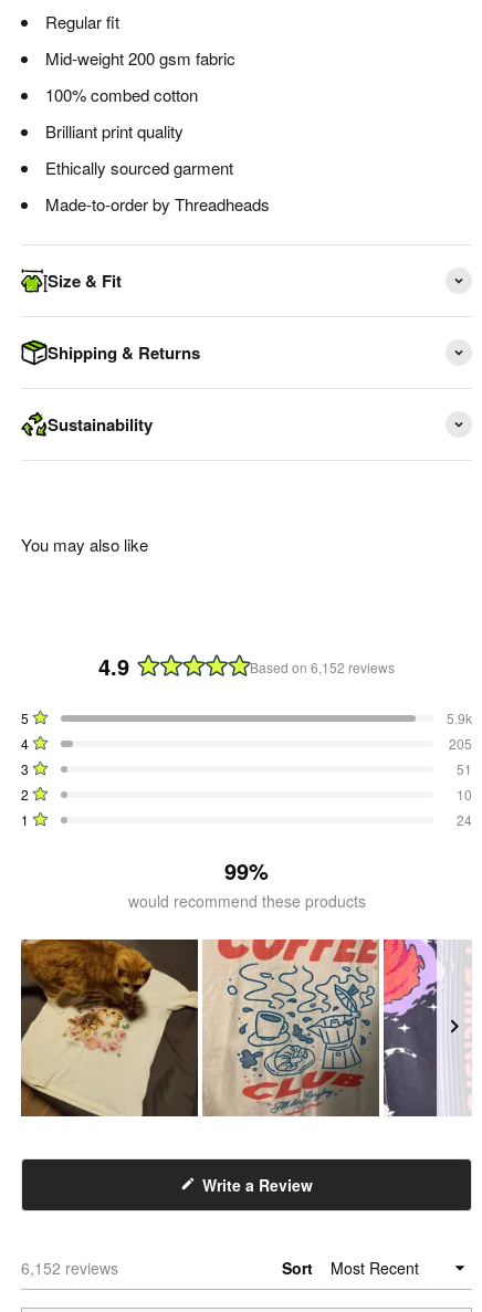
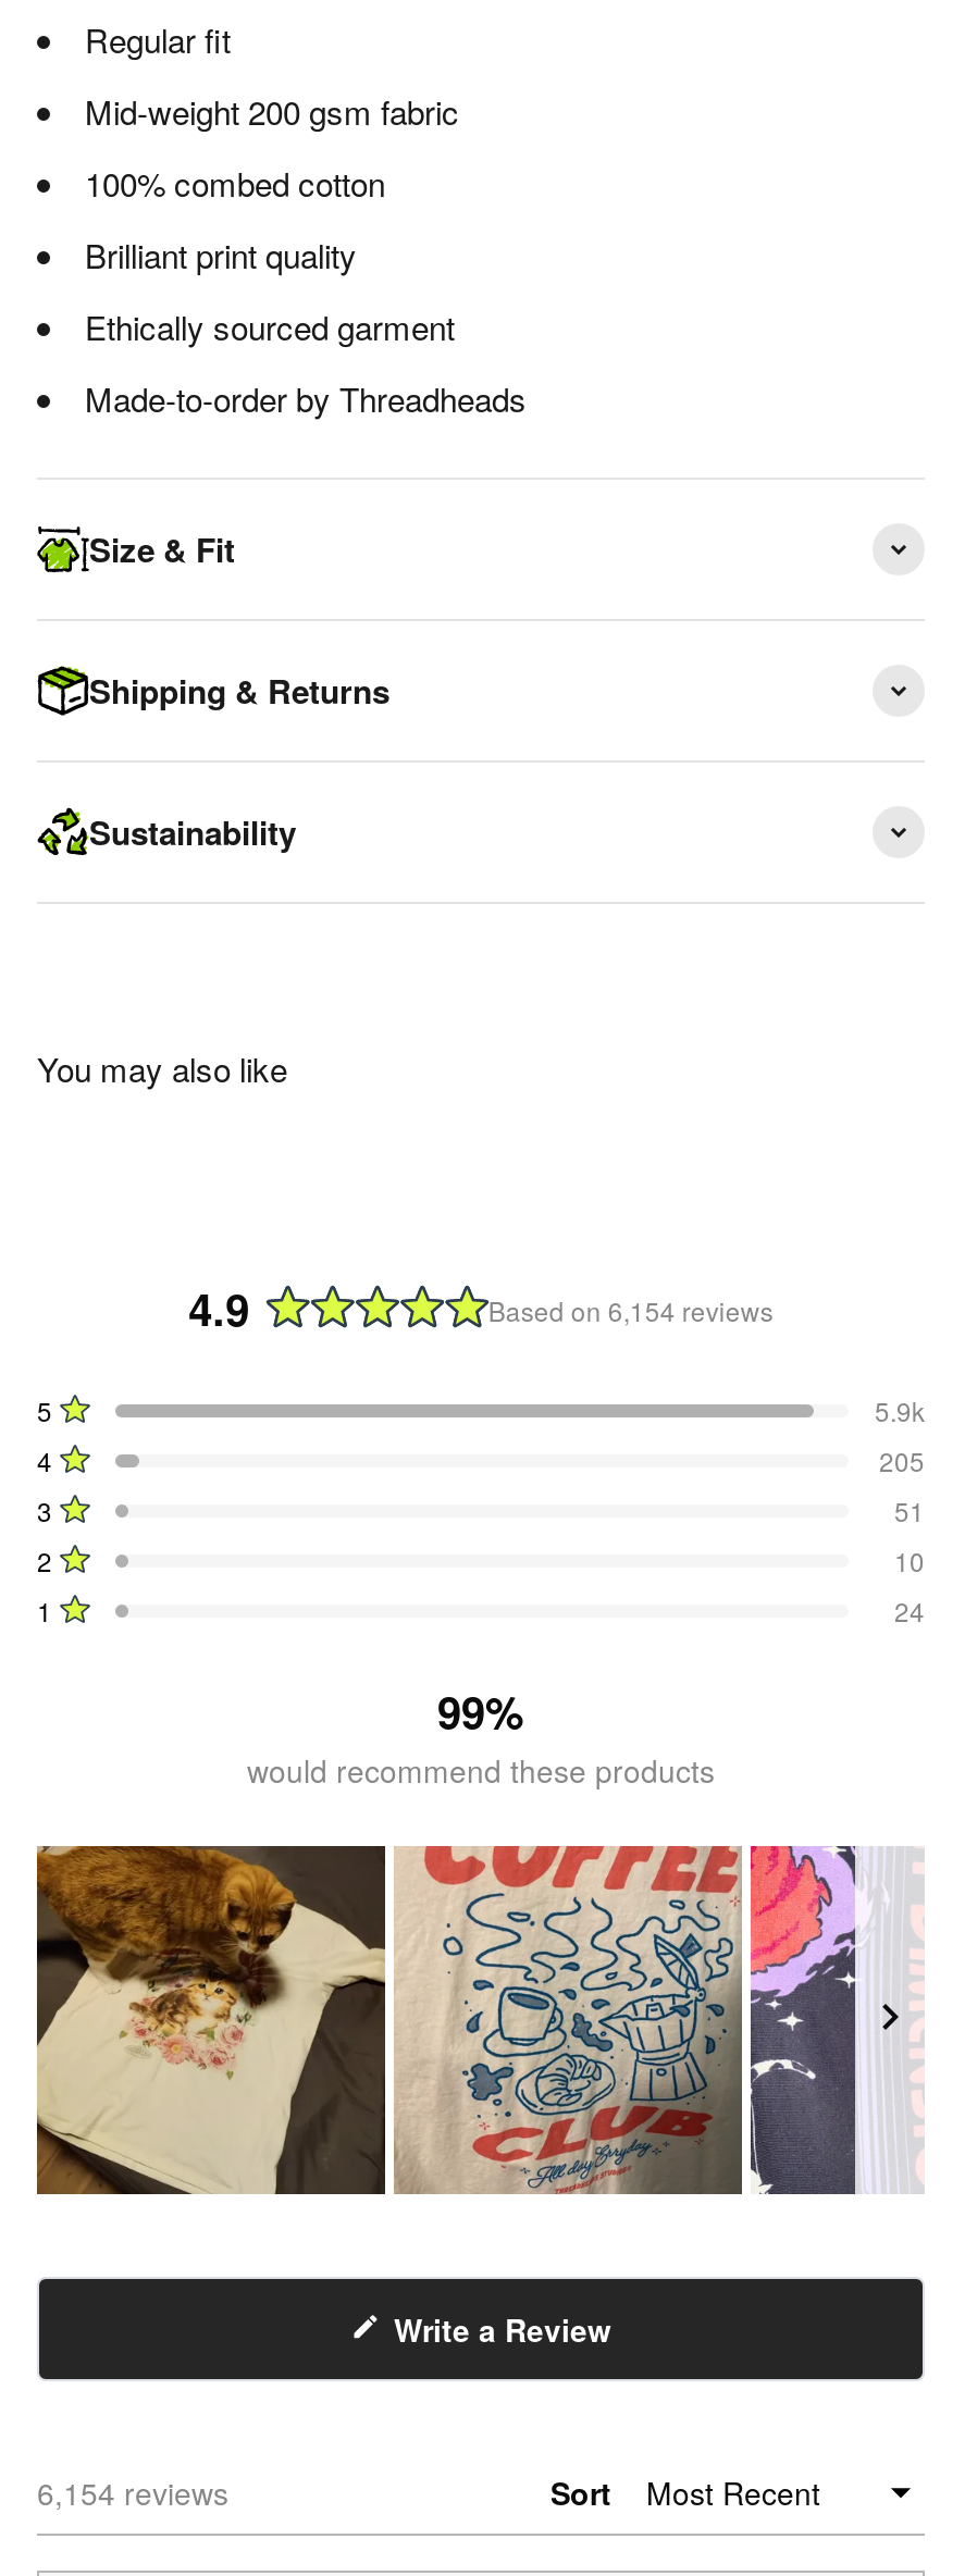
[250,657,395,676] Based on 6,152 reviews -> [488,1290,773,1327] Based on 6,154 reviews
[21,1257,118,1279] 6,152 reviews -> [37,2470,228,2514] 6,154 reviews

